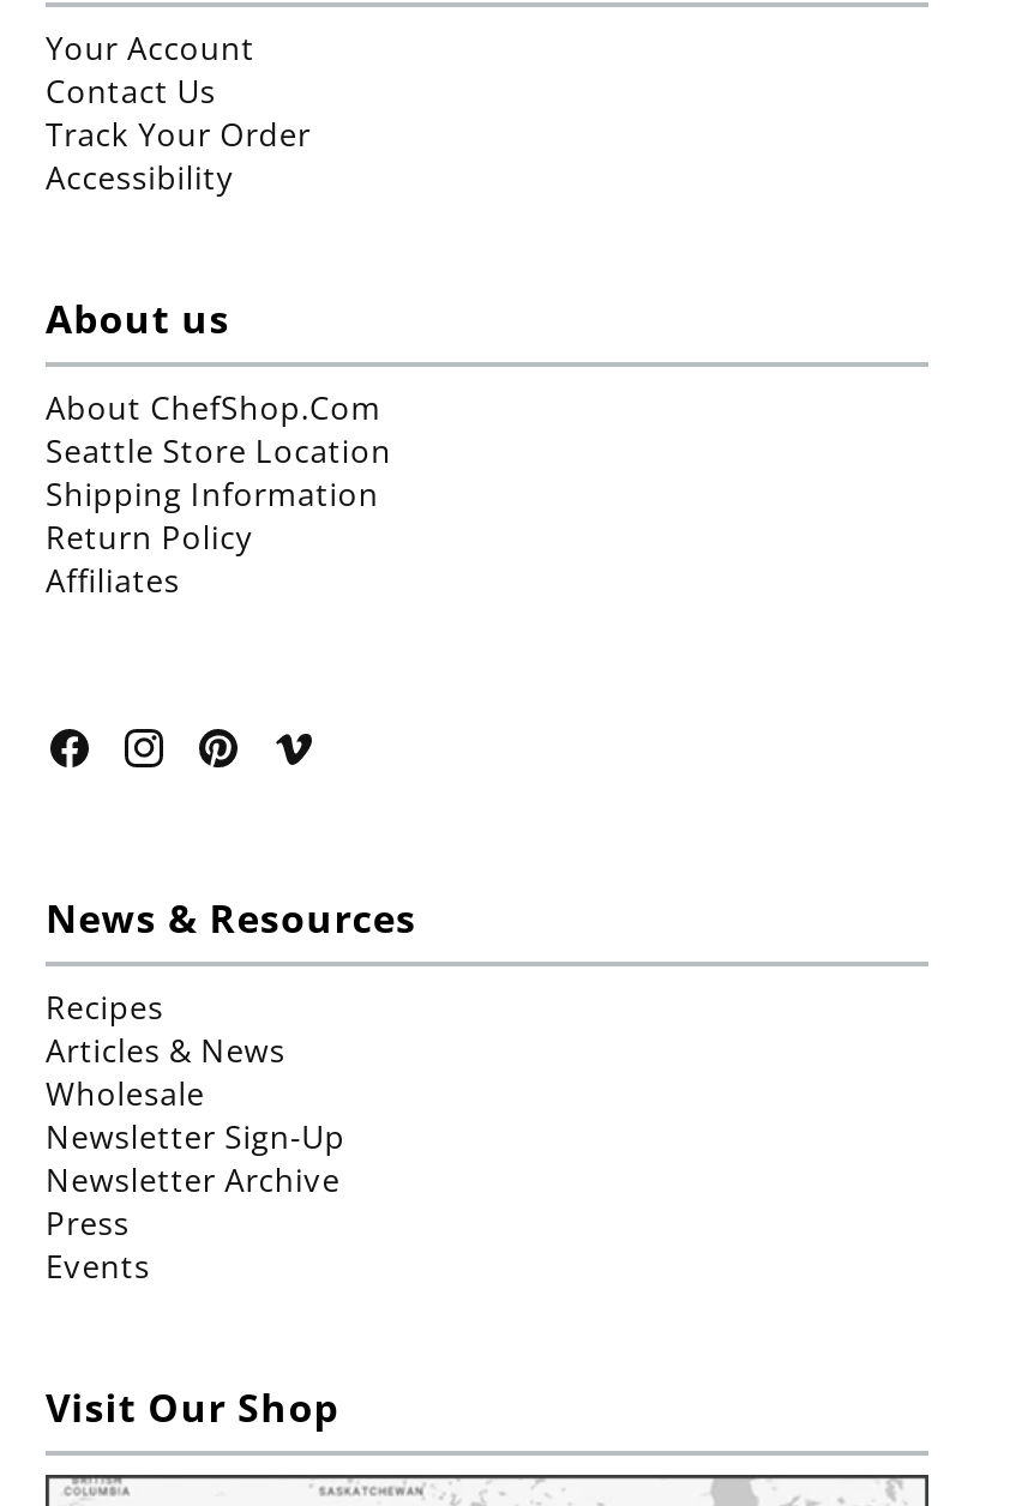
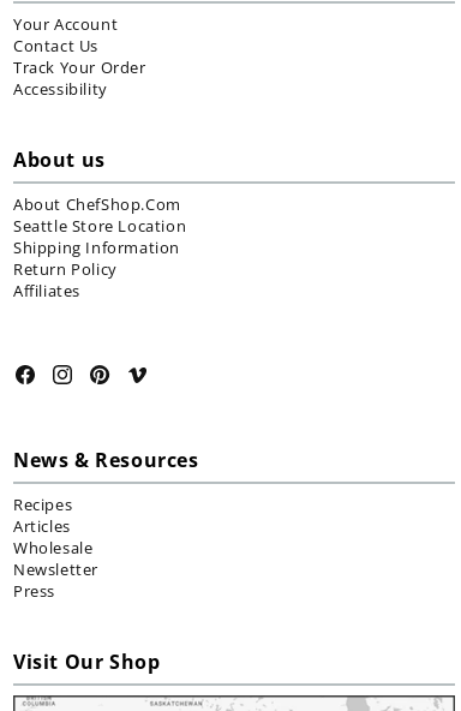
[46,1030,285,1073] Articles & News -> [13,516,71,537] Articles
[46,1116,345,1202] Newsletter Sign-Up | Newsletter Archive -> [13,559,98,581] Newsletter
[46,1246,150,1289] Events -> none

